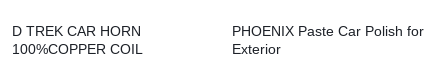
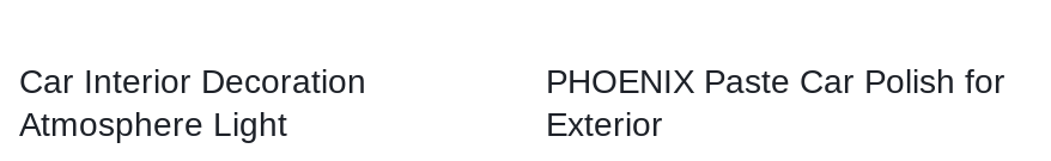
[12,23,143,57] D TREK CAR HORN | 100%COPPER COIL -> [19,62,366,143] Car Interior Decoration | Atmosphere Light

